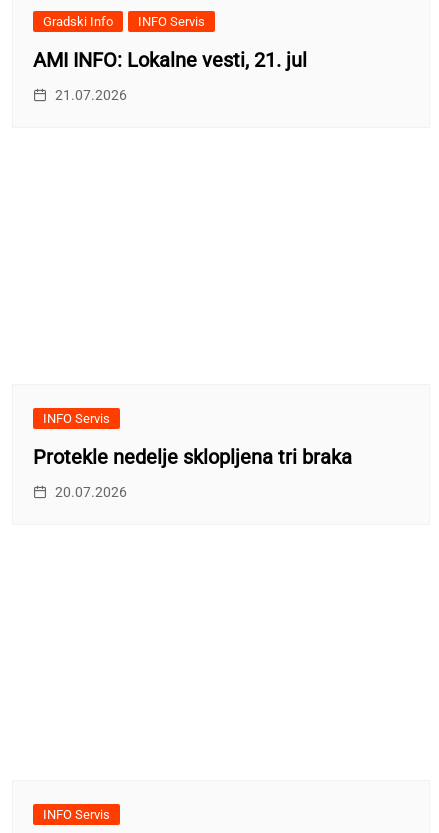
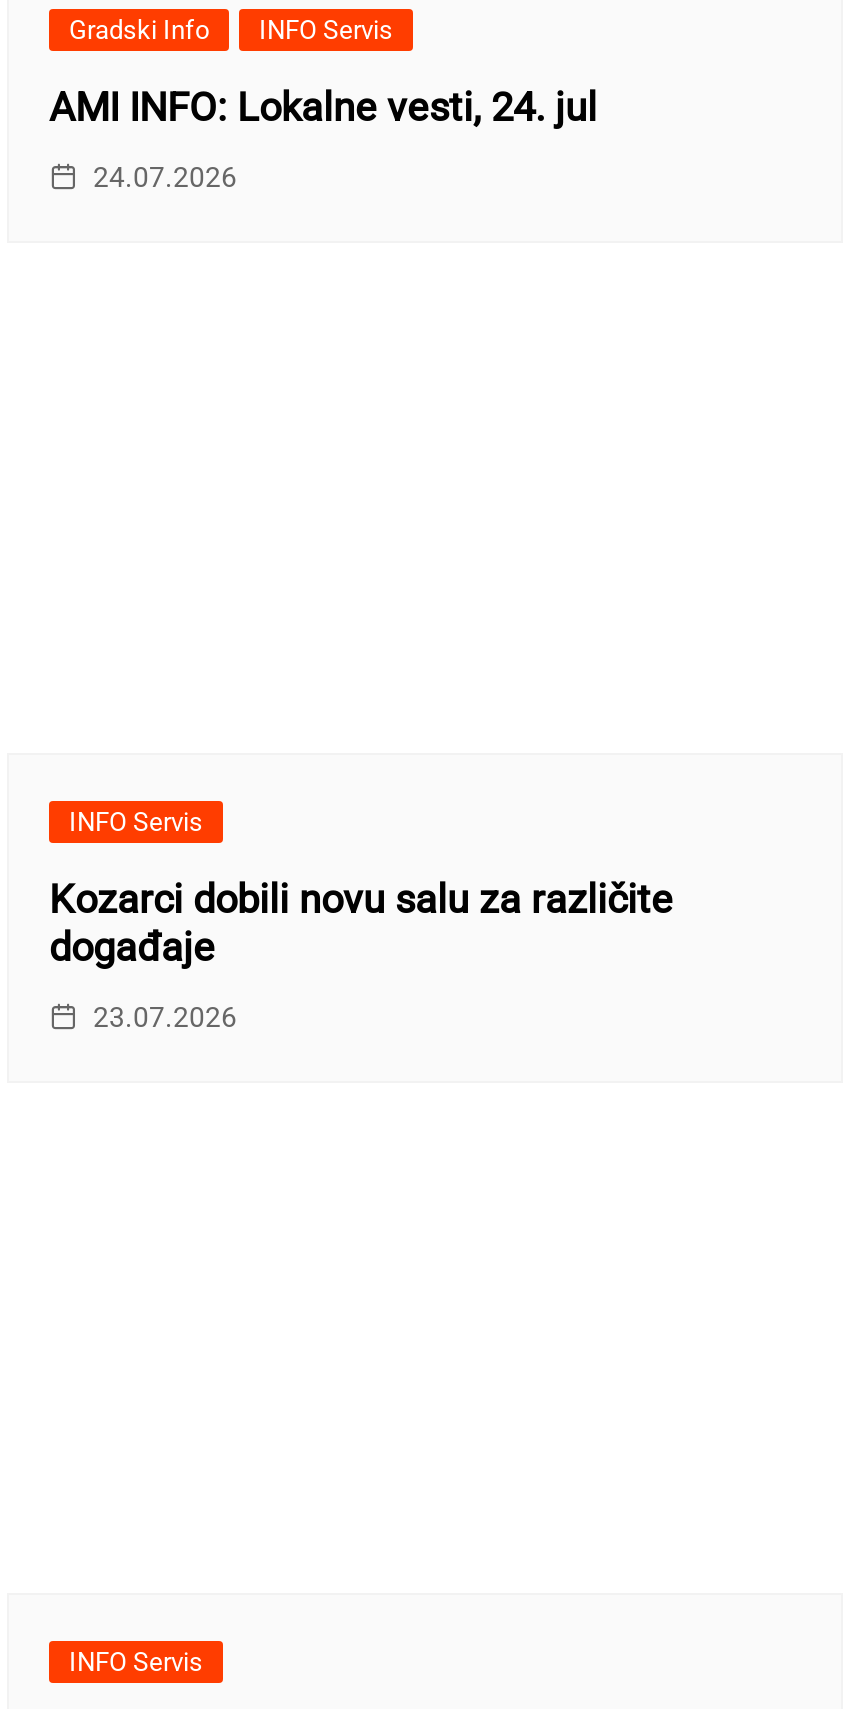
[33,48,307,72] AMI INFO: Lokalne vesti, 21. jul -> [49,84,597,132] AMI INFO: Lokalne vesti, 24. jul
[55,87,127,103] 21.07.2026 -> [93,162,237,194] 24.07.2026
[33,444,352,468] Protekle nedelje sklopljena tri braka -> [49,876,673,972] Kozarci dobili novu salu za različite | događaje
[55,483,127,499] 20.07.2026 -> [93,1002,237,1034] 23.07.2026

